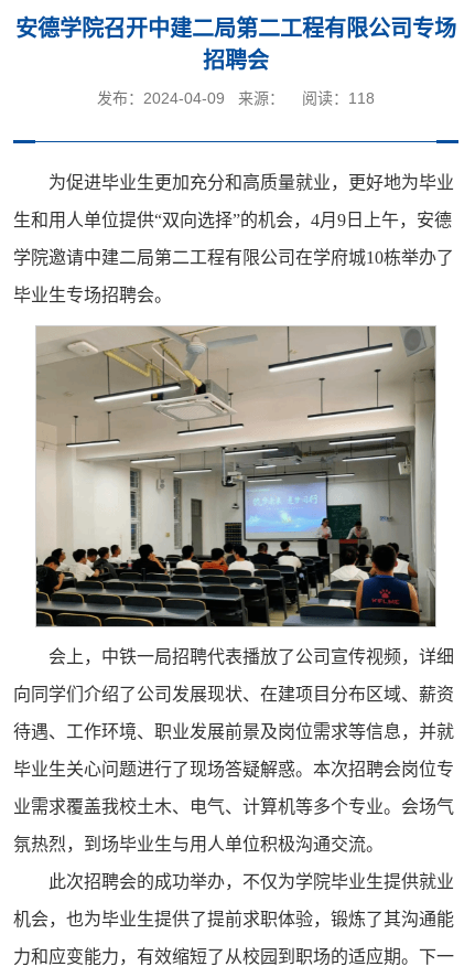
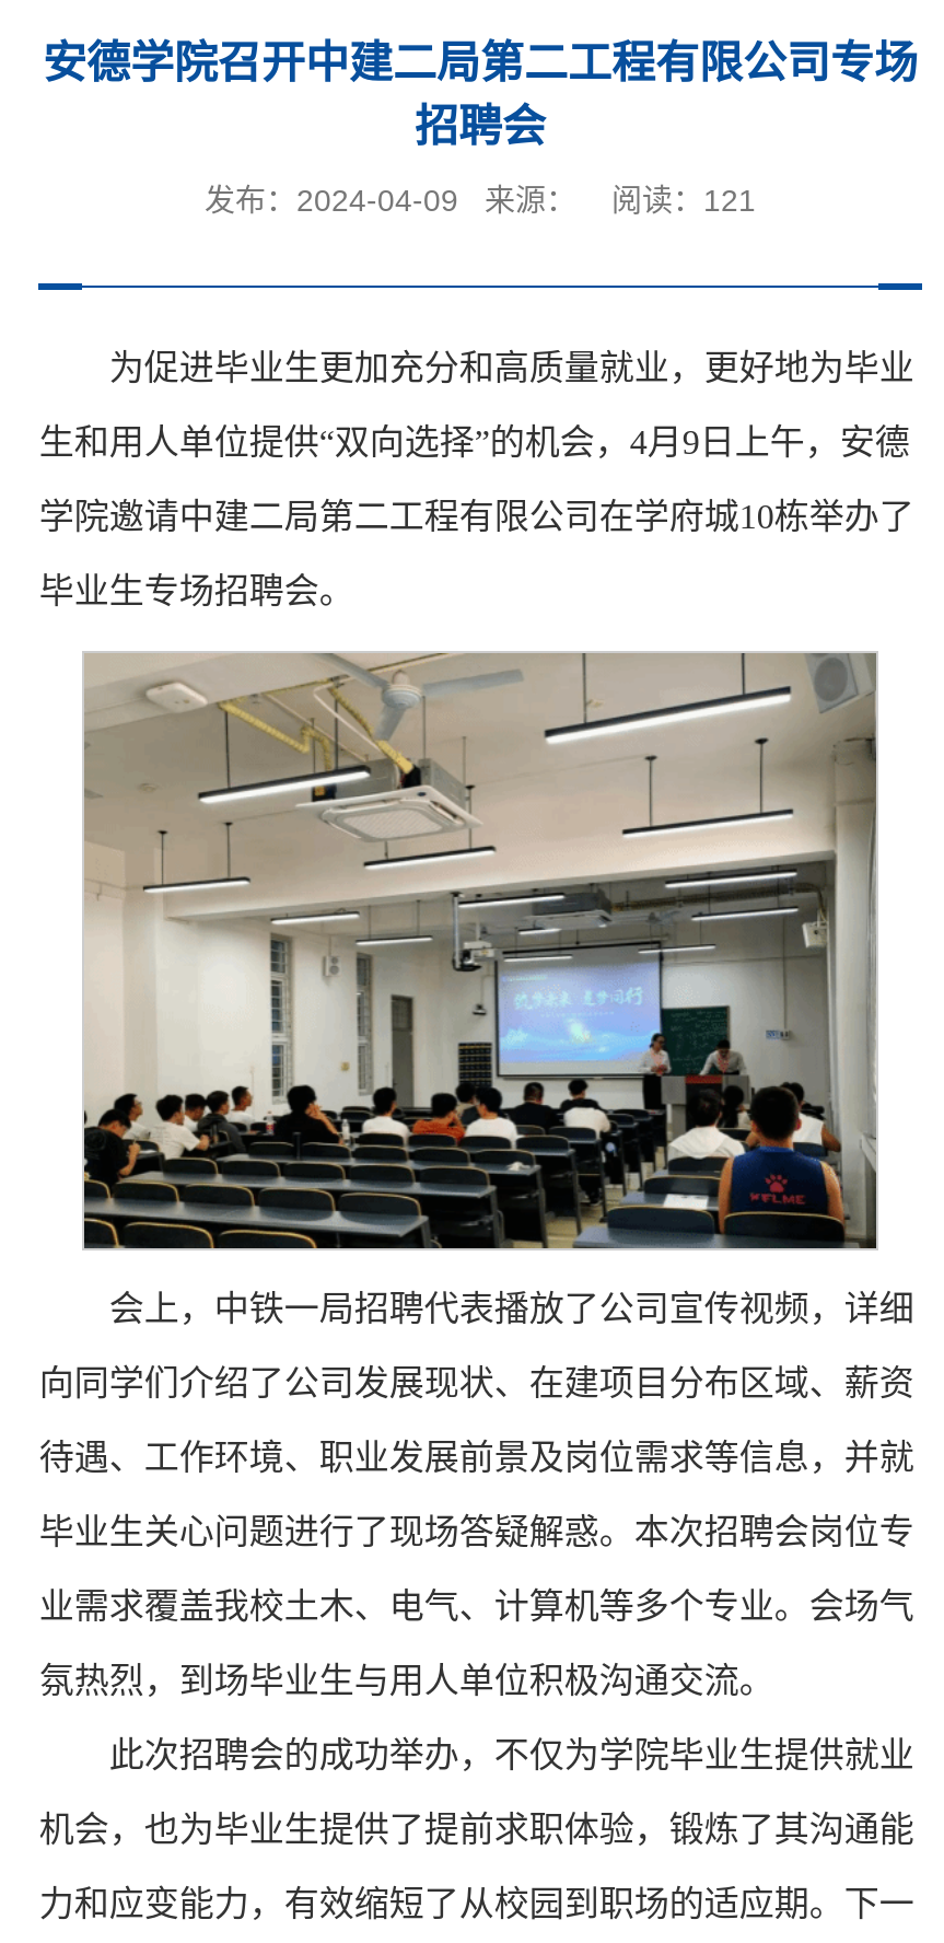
[97,89,375,107] 发布：2024-04-09 来源： 阅读：118 -> [205,182,756,217] 发布：2024-04-09 来源： 阅读：121

